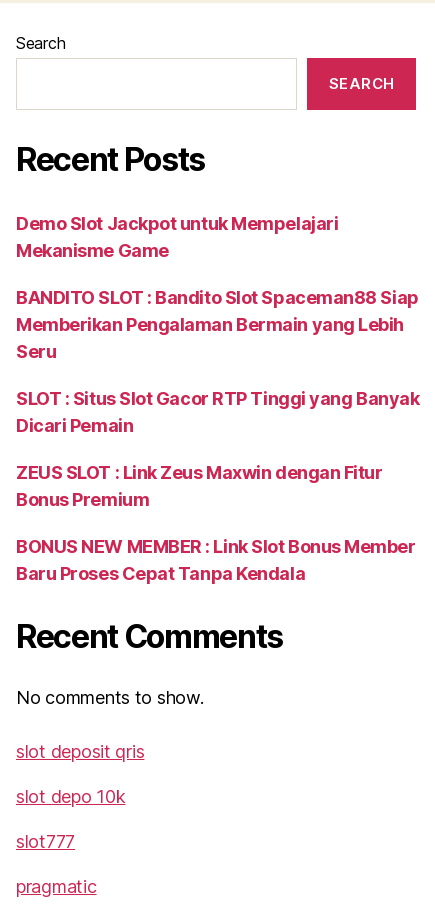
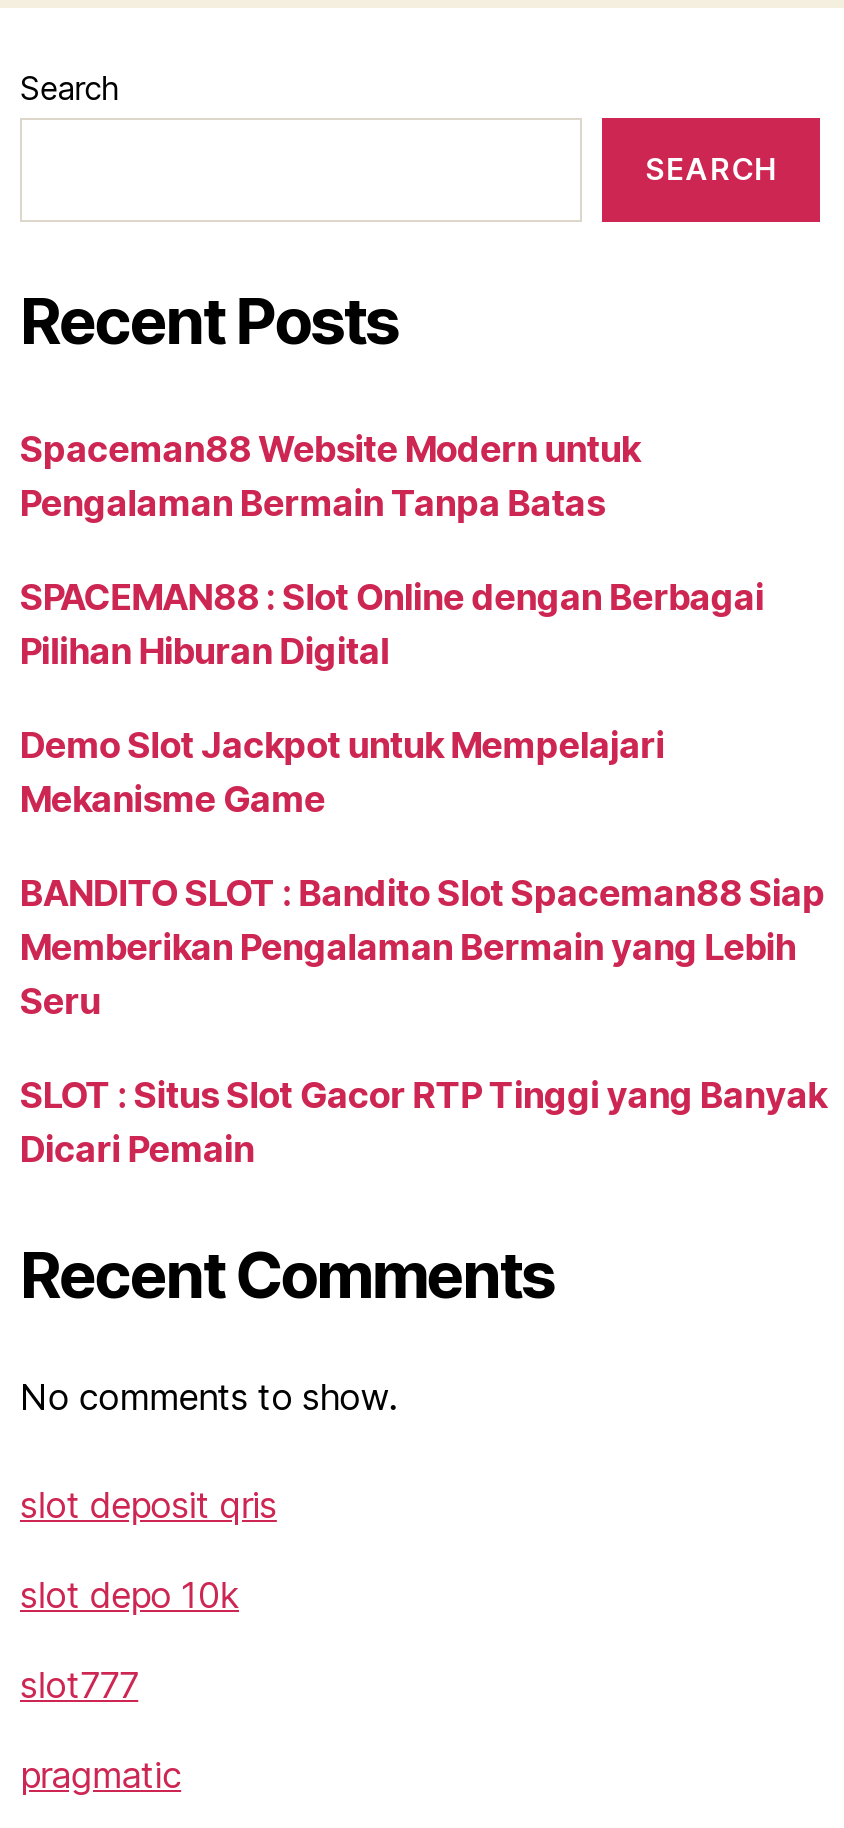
none -> [20,428,764,672] Spaceman88 Website Modern untuk | Pengalaman Bermain Tanpa Batas | SPACEMAN88 : Slot Online dengan Berbagai | Pilihan Hiburan Digital
moved [16,213,419,436] -> [20,724,827,1170]: Demo Slot Jackpot untuk Mempelajari | Mekanisme Game | BANDITO SLOT : Bandito Slot Spaceman88 Siap | Memberikan Pengalaman Bermain yang Lebih | Seru | SLOT : Situs Slot Gacor RTP Tinggi yang Banyak | Dicari Pemain
[16,462,416,584] ZEUS SLOT : Link Zeus Maxwin dengan Fitur | Bonus Premium | BONUS NEW MEMBER : Link Slot Bonus Member | Baru Proses Cepat Tanpa Kendala -> none

